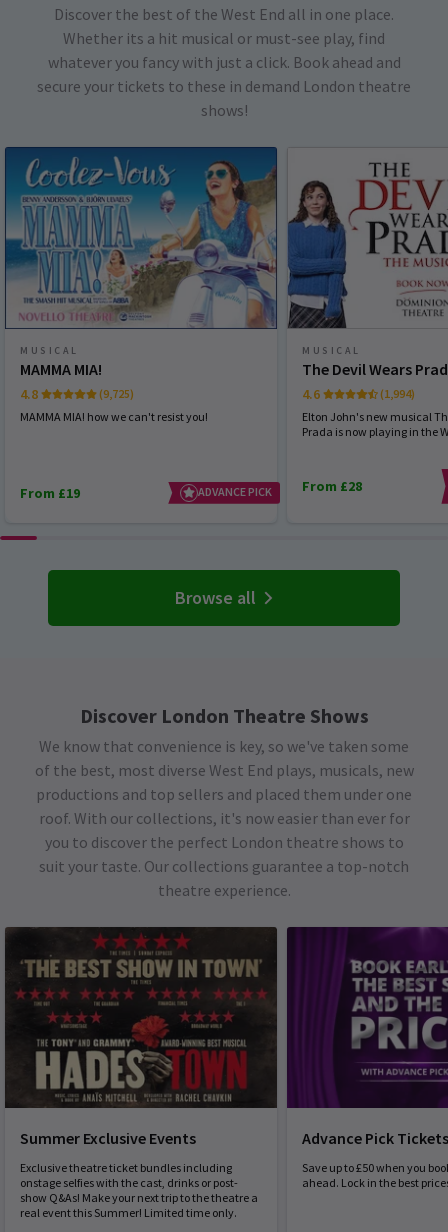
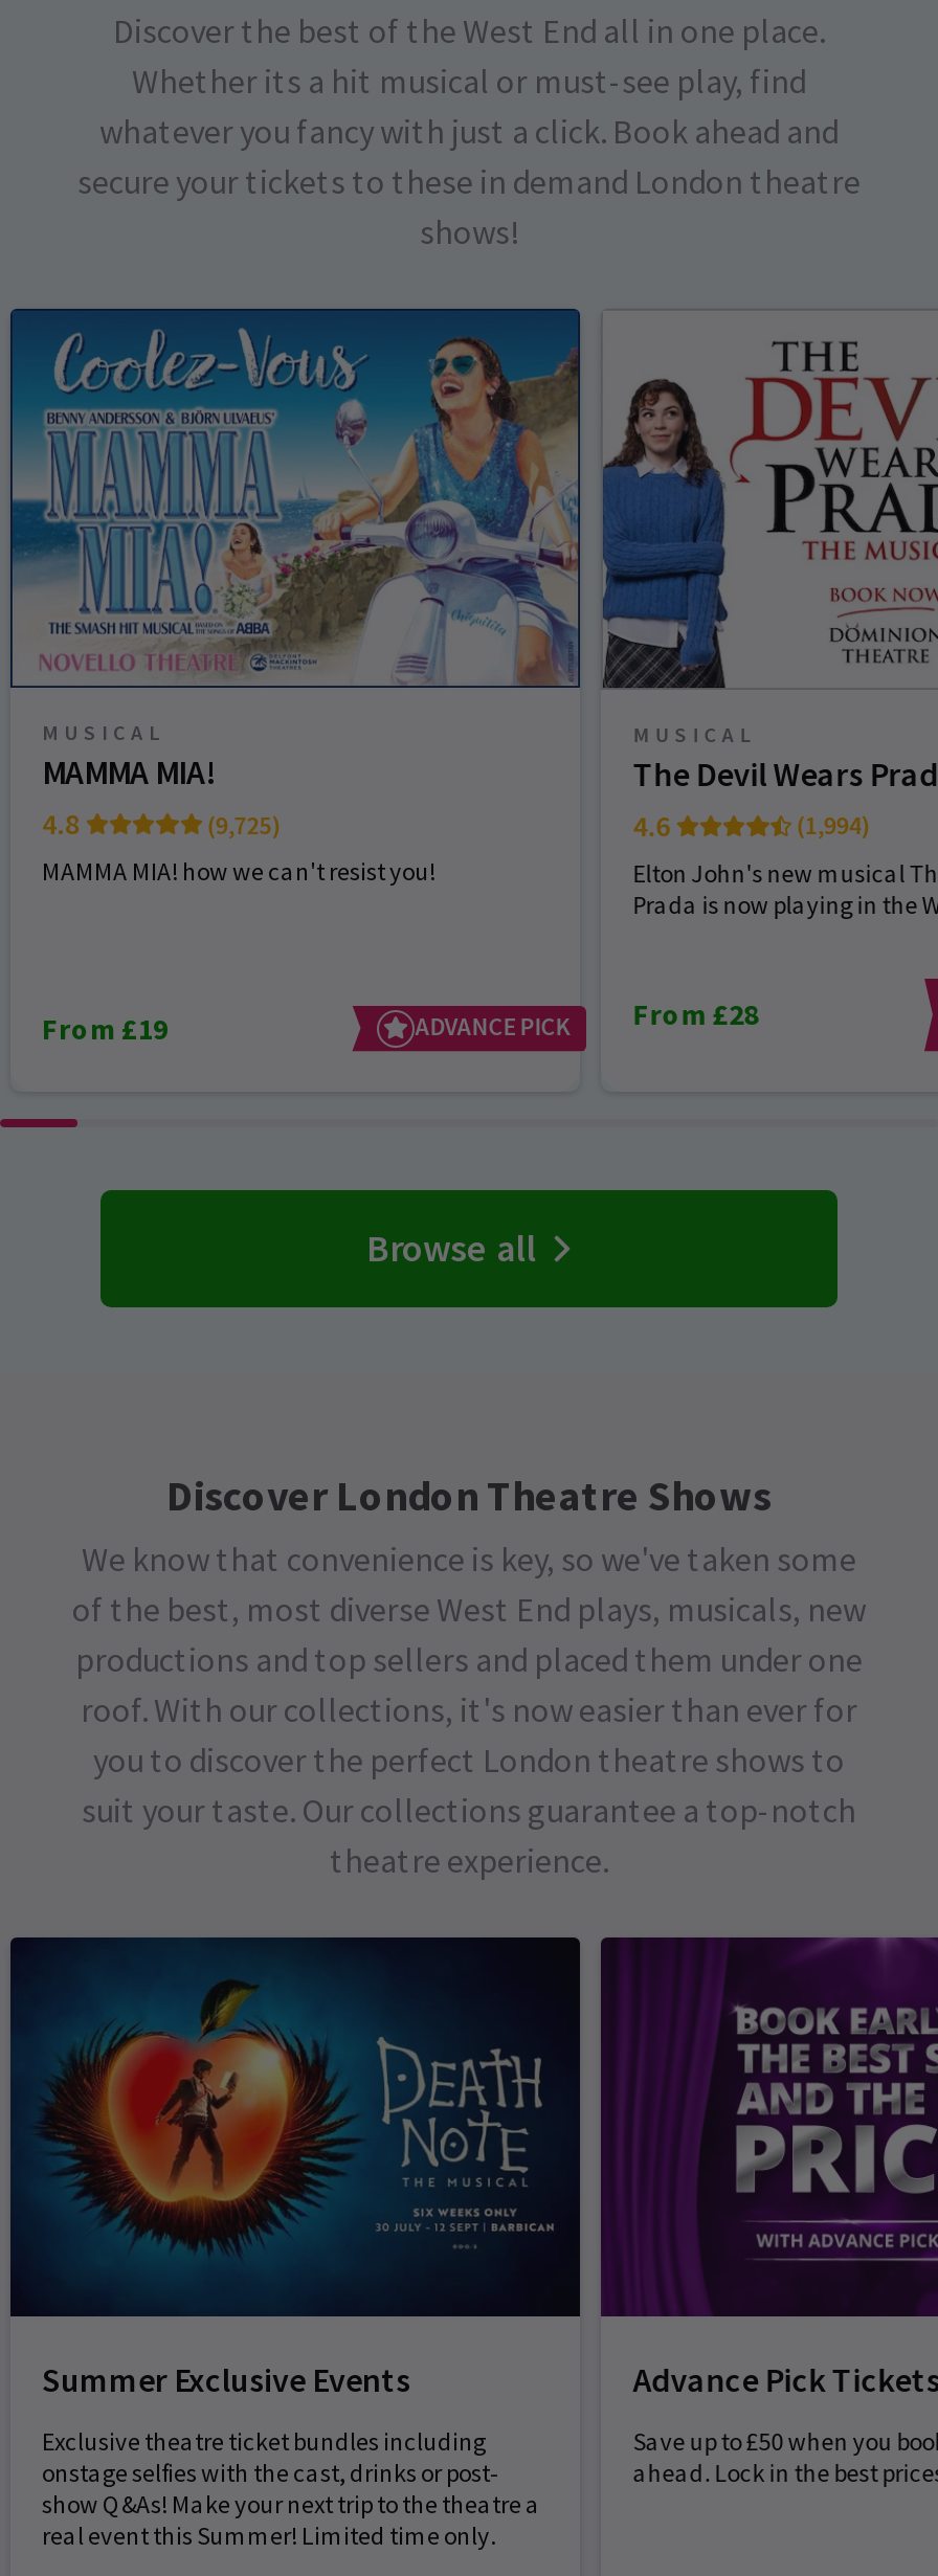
[5,926,277,1108] [image] -> [10,1936,580,2317] [image]

